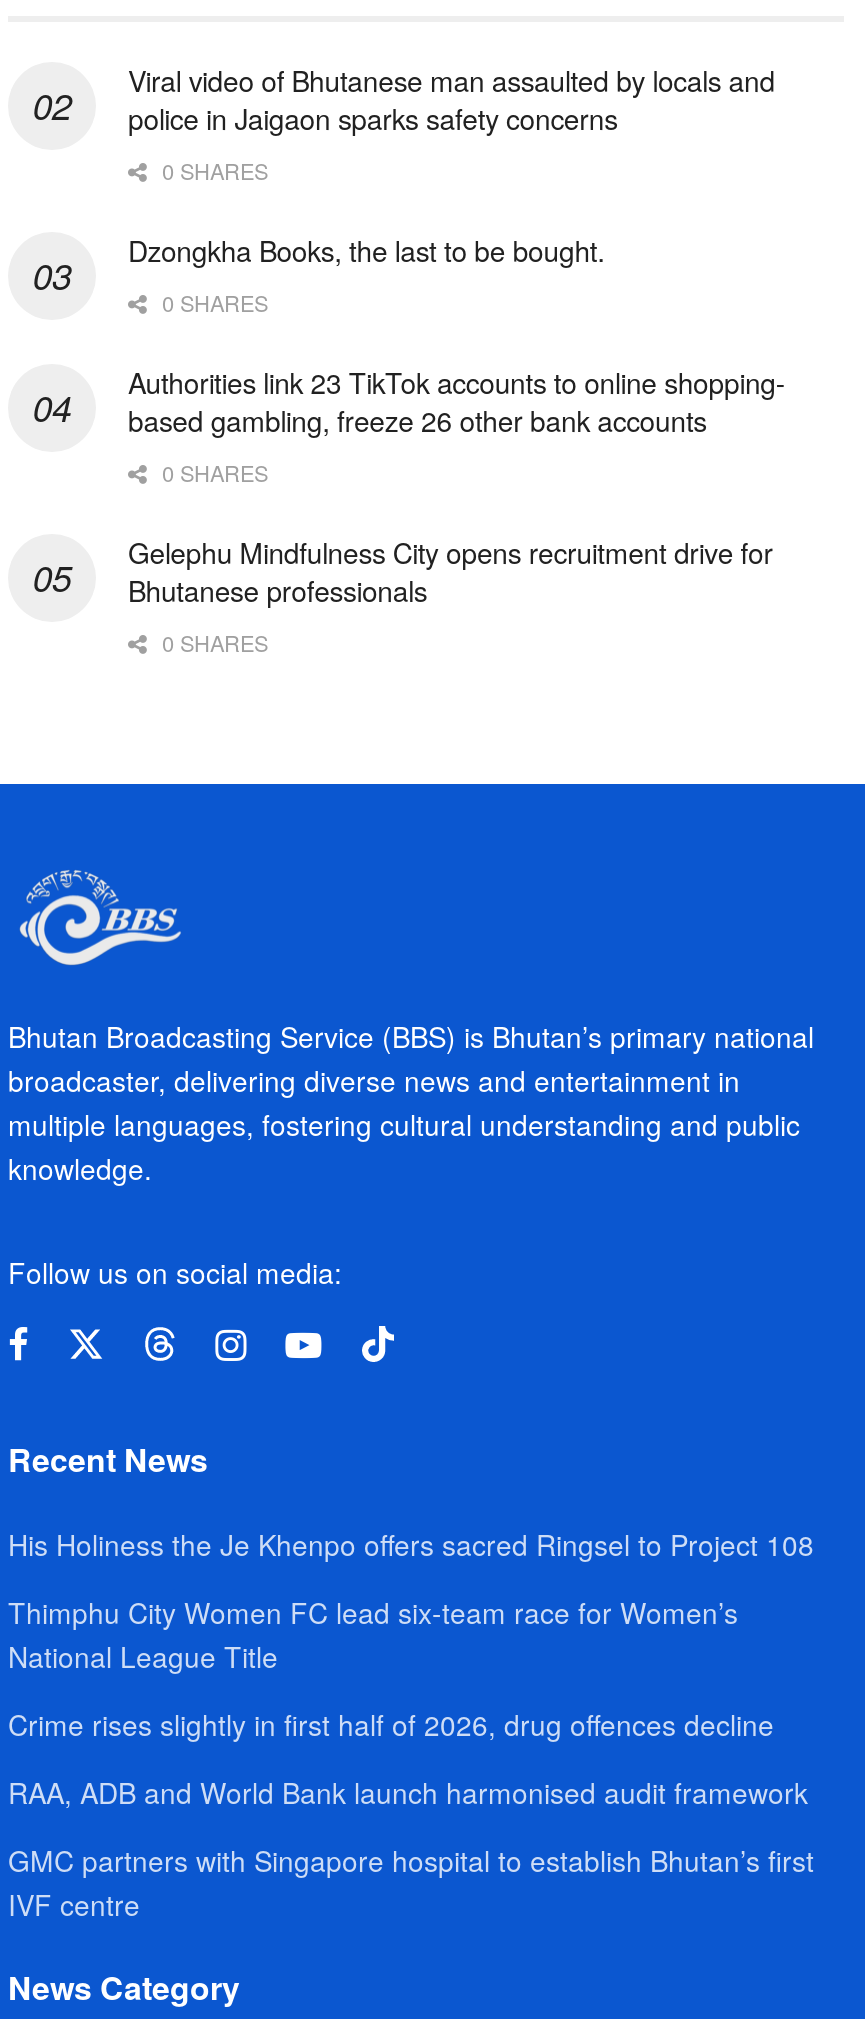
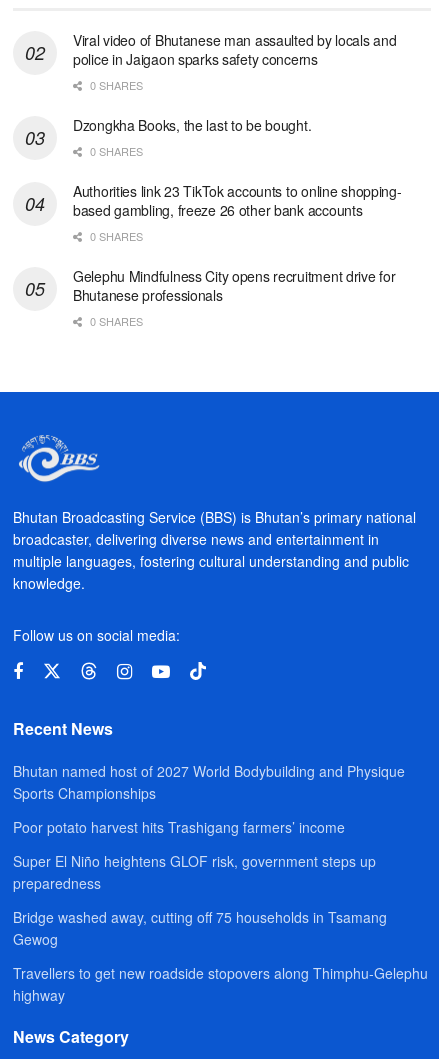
[8,1523,814,1563] His Holiness the Je Khenpo offers sacred Ringsel to Project 108 -> [13,761,405,803] Bhutan named host of 2027 World Bodybuilding and Physique | Sports Championships
[8,1591,738,1675] Thimphu City Women FC lead six-team race for Women’s | National League Title -> [13,817,345,837] Poor potato harvest hits Trashigang farmers’ income
[8,1703,774,1743] Crime rises slightly in first half of 2026, drug offences decline -> [13,851,376,893] Super El Niño heightens GLOF risk, government steps up | preparedness
[8,1771,808,1811] RAA, ADB and World Bank launch harmonised audit framework -> [13,907,387,949] Bridge washed away, cutting off 75 households in Tsamang | Gewog
[8,1839,814,1923] GMC partners with Singapore hospital to establish Bhutan’s first | IVF centre -> [13,963,428,1005] Travellers to get new roadside stopovers along Thimphu-Gelephu | highway

